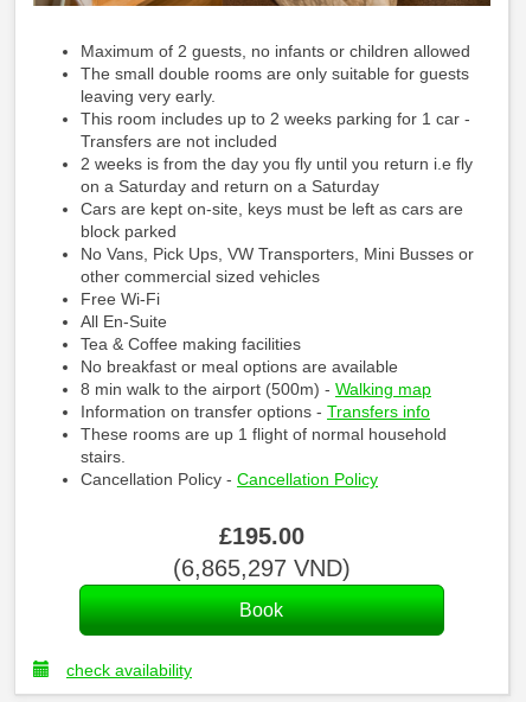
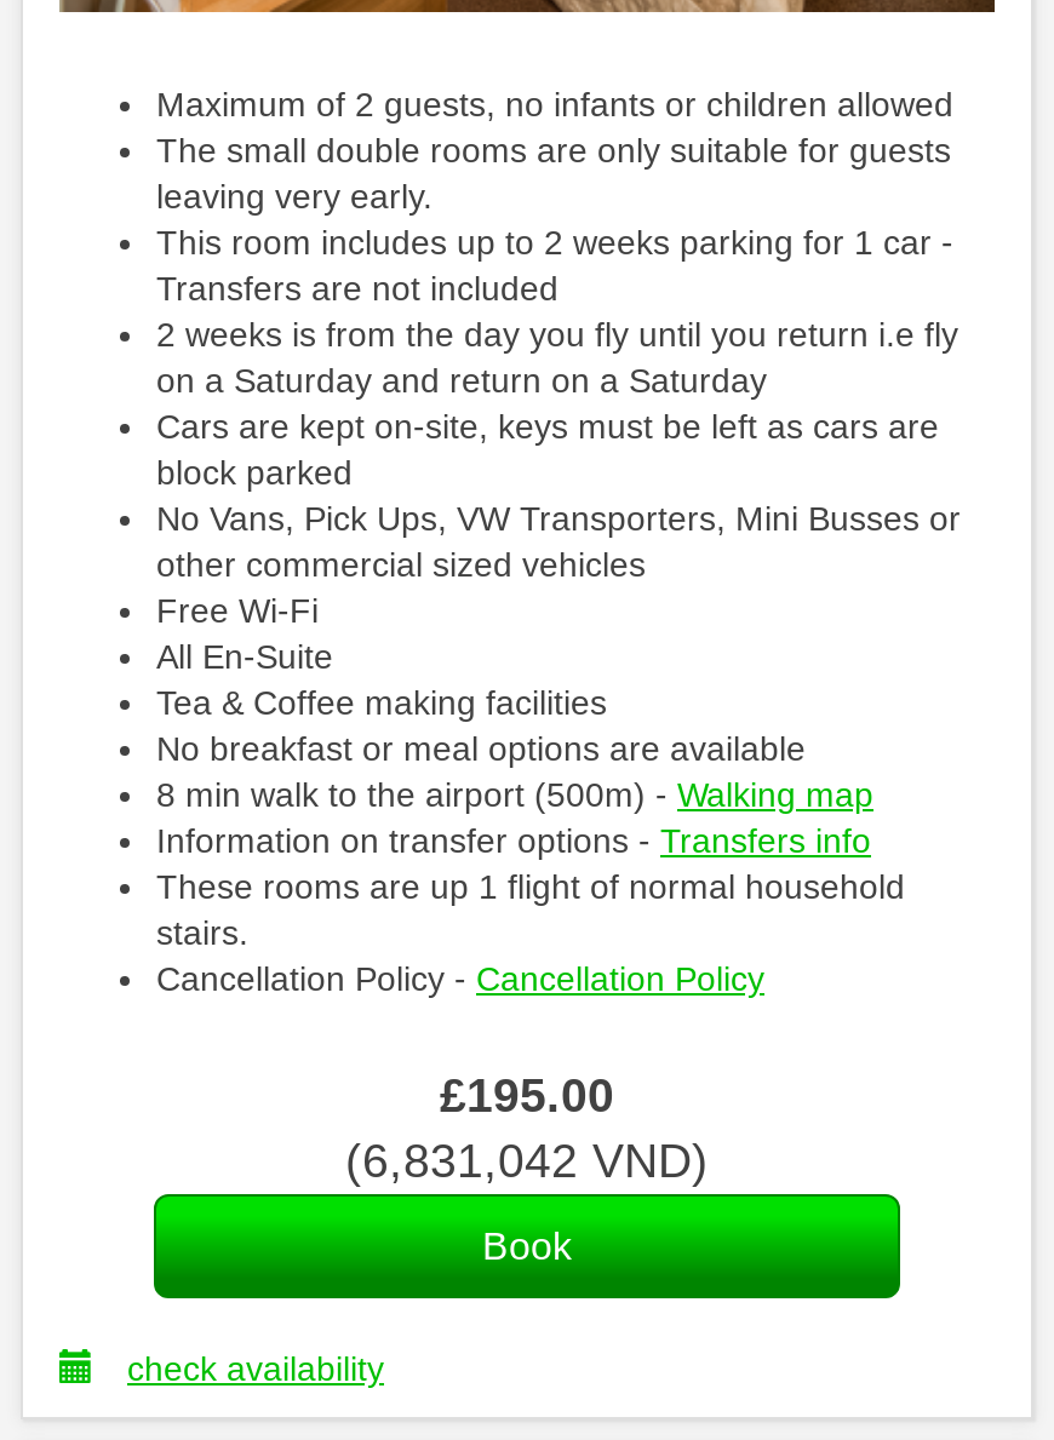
[173,555,351,581] (6,865,297 VND) -> [345,1133,709,1186] (6,831,042 VND)

